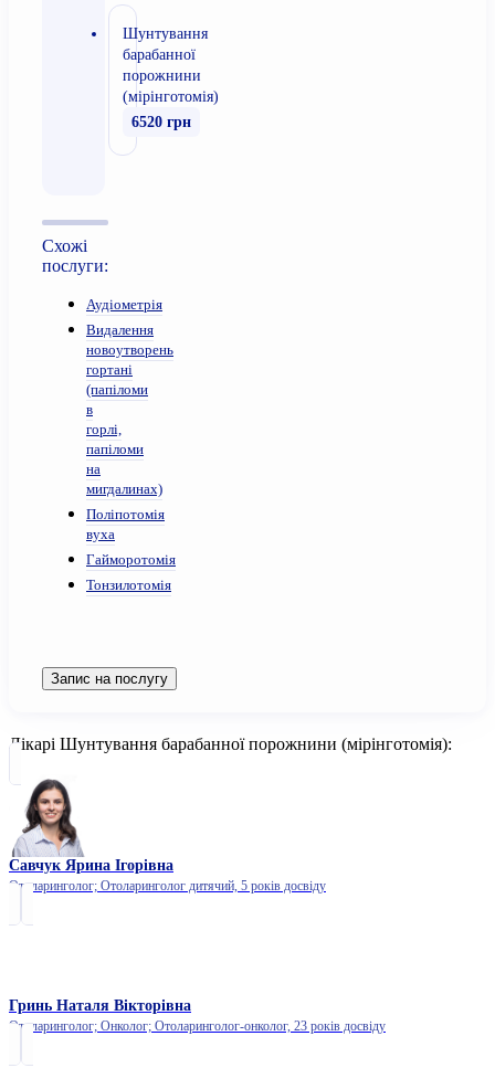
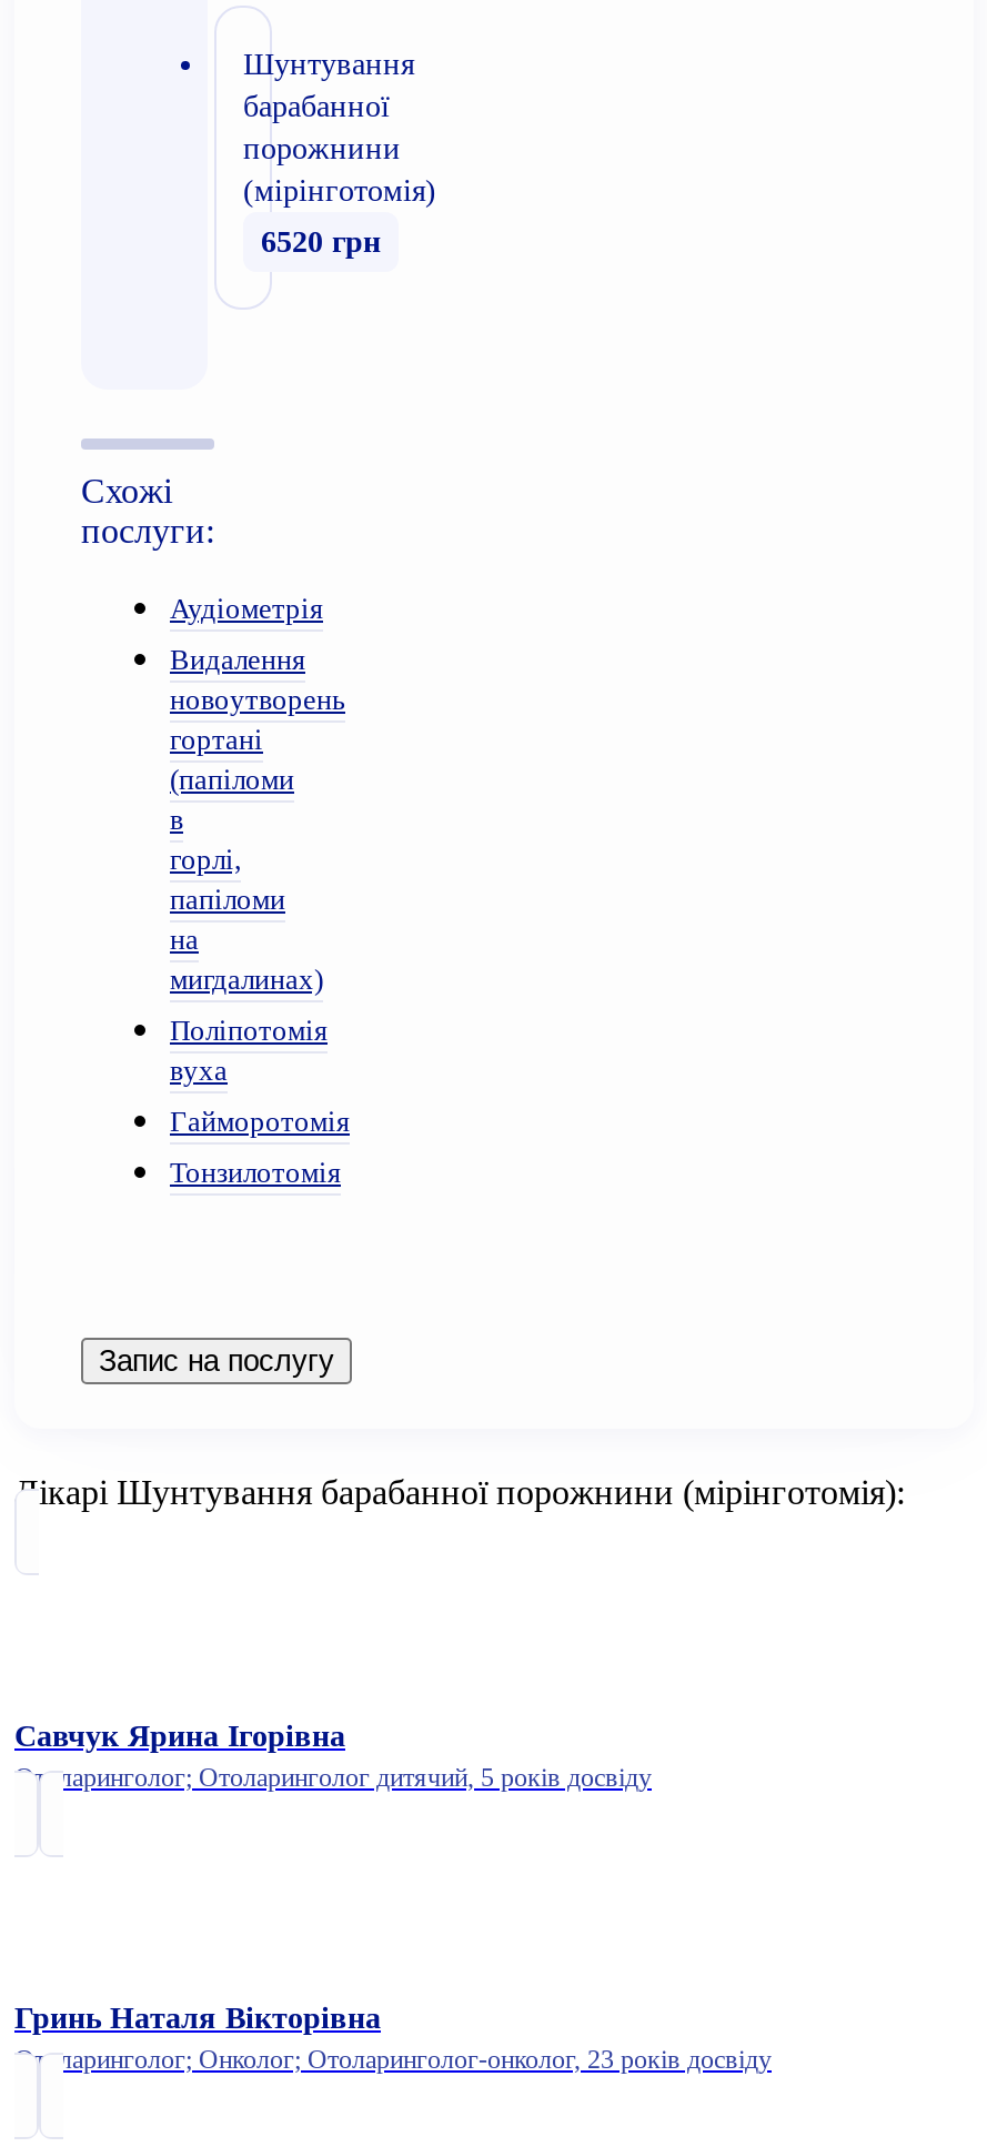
[11,778,84,854] [image] -> none

